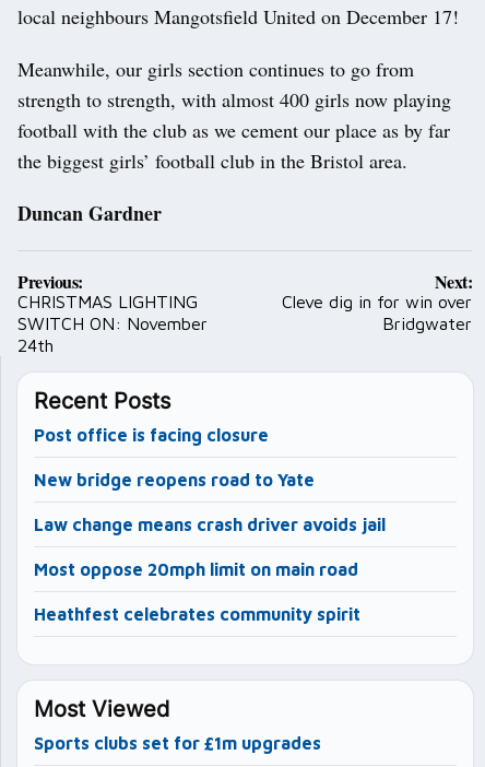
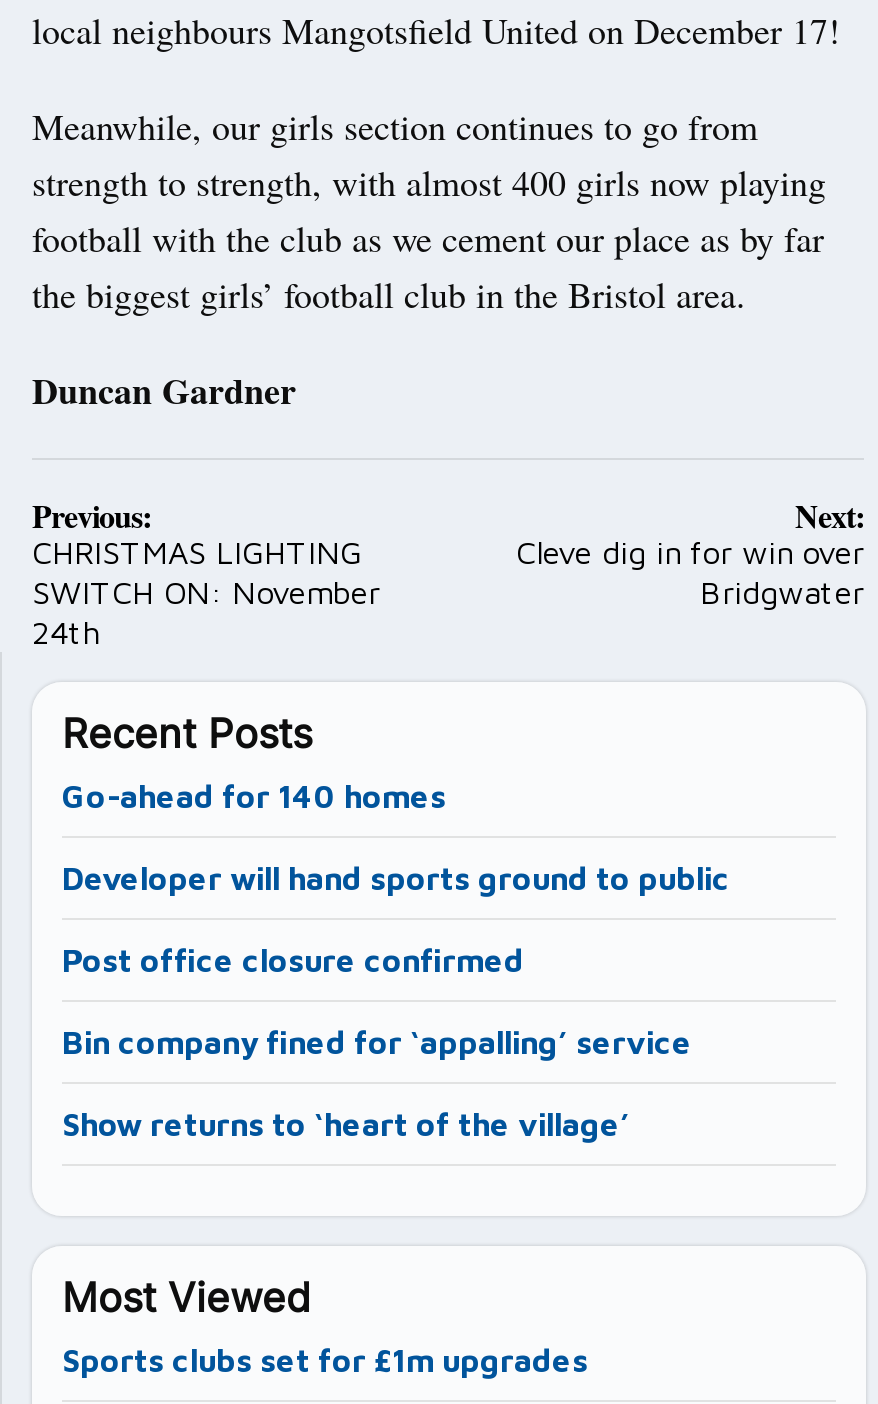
[34,425,269,445] Post office is facing closure -> [62,779,446,815] Go-ahead for 140 homes
[34,470,315,490] New bridge reopens road to Yate -> [62,861,730,897] Developer will hand sports ground to public
[34,515,386,535] Law change means crash driver avoids jail -> [62,943,524,979] Post office closure confirmed
[34,560,358,579] Most oppose 20mph limit on main road -> [62,1025,692,1061] Bin company fined for ‘appalling’ service
[34,605,360,624] Heathfest celebrates community spirit -> [62,1107,630,1143] Show returns to ‘heart of the village’

